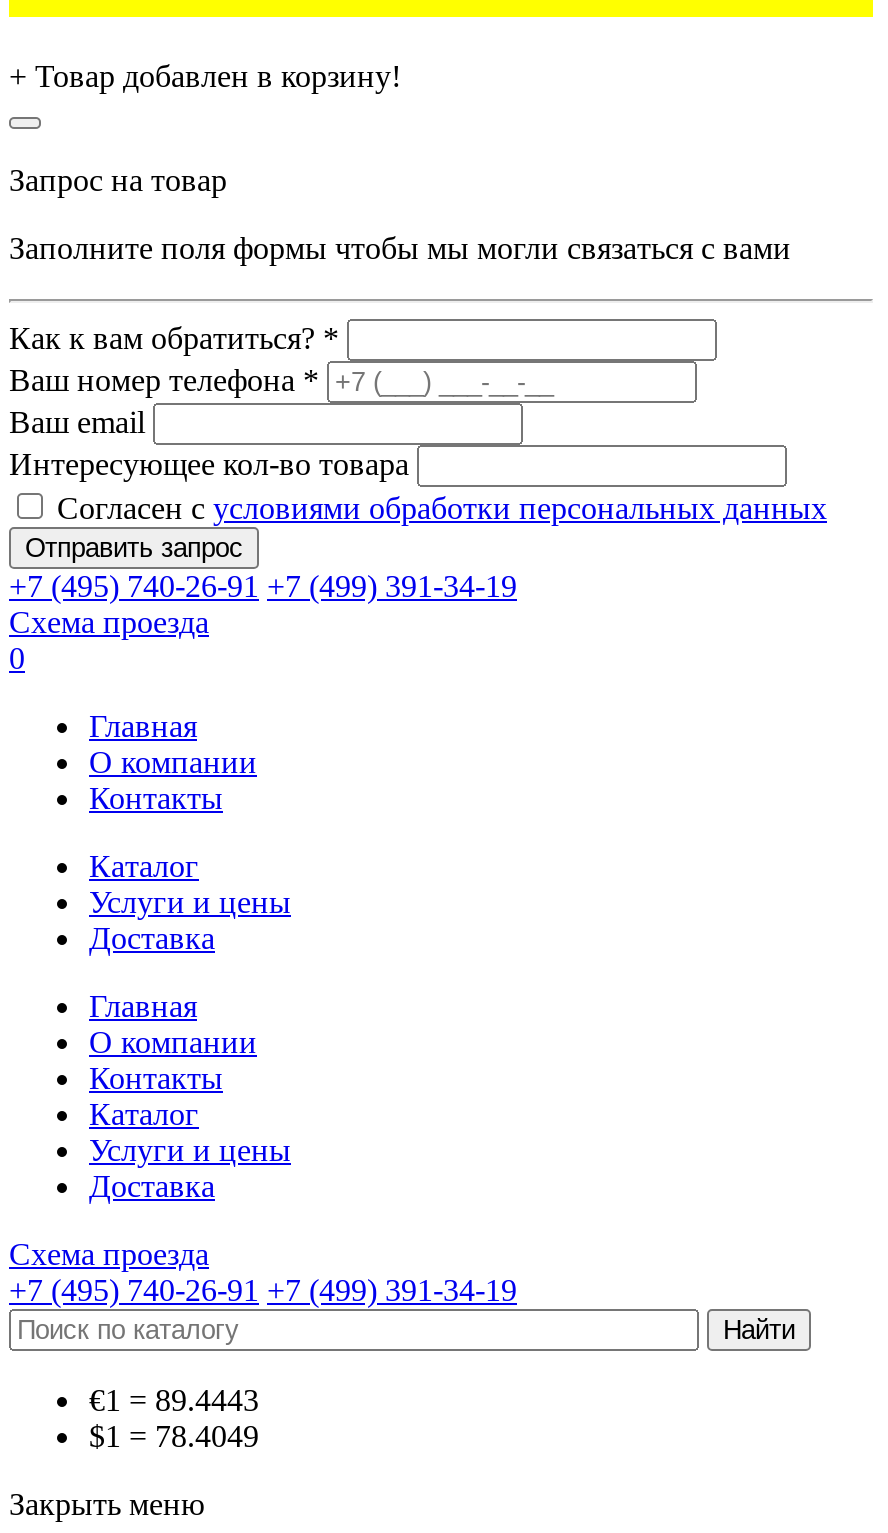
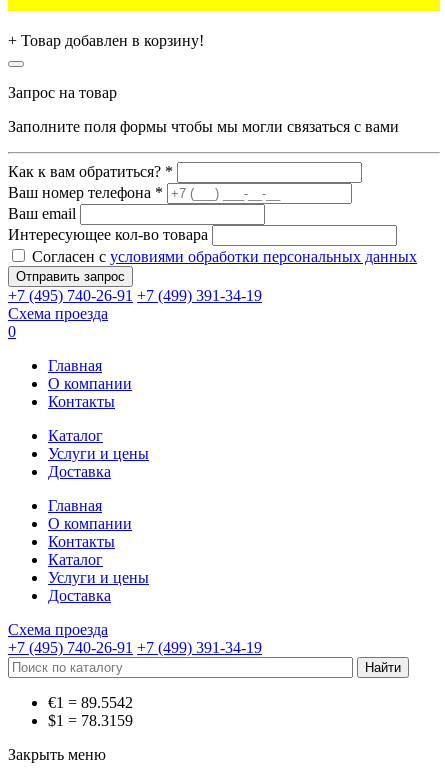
[89,1383,259,1417] €1 = 89.4443 -> [48,694,133,711] €1 = 89.5542
[89,1419,259,1453] $1 = 78.4049 -> [48,712,133,729] $1 = 78.3159

